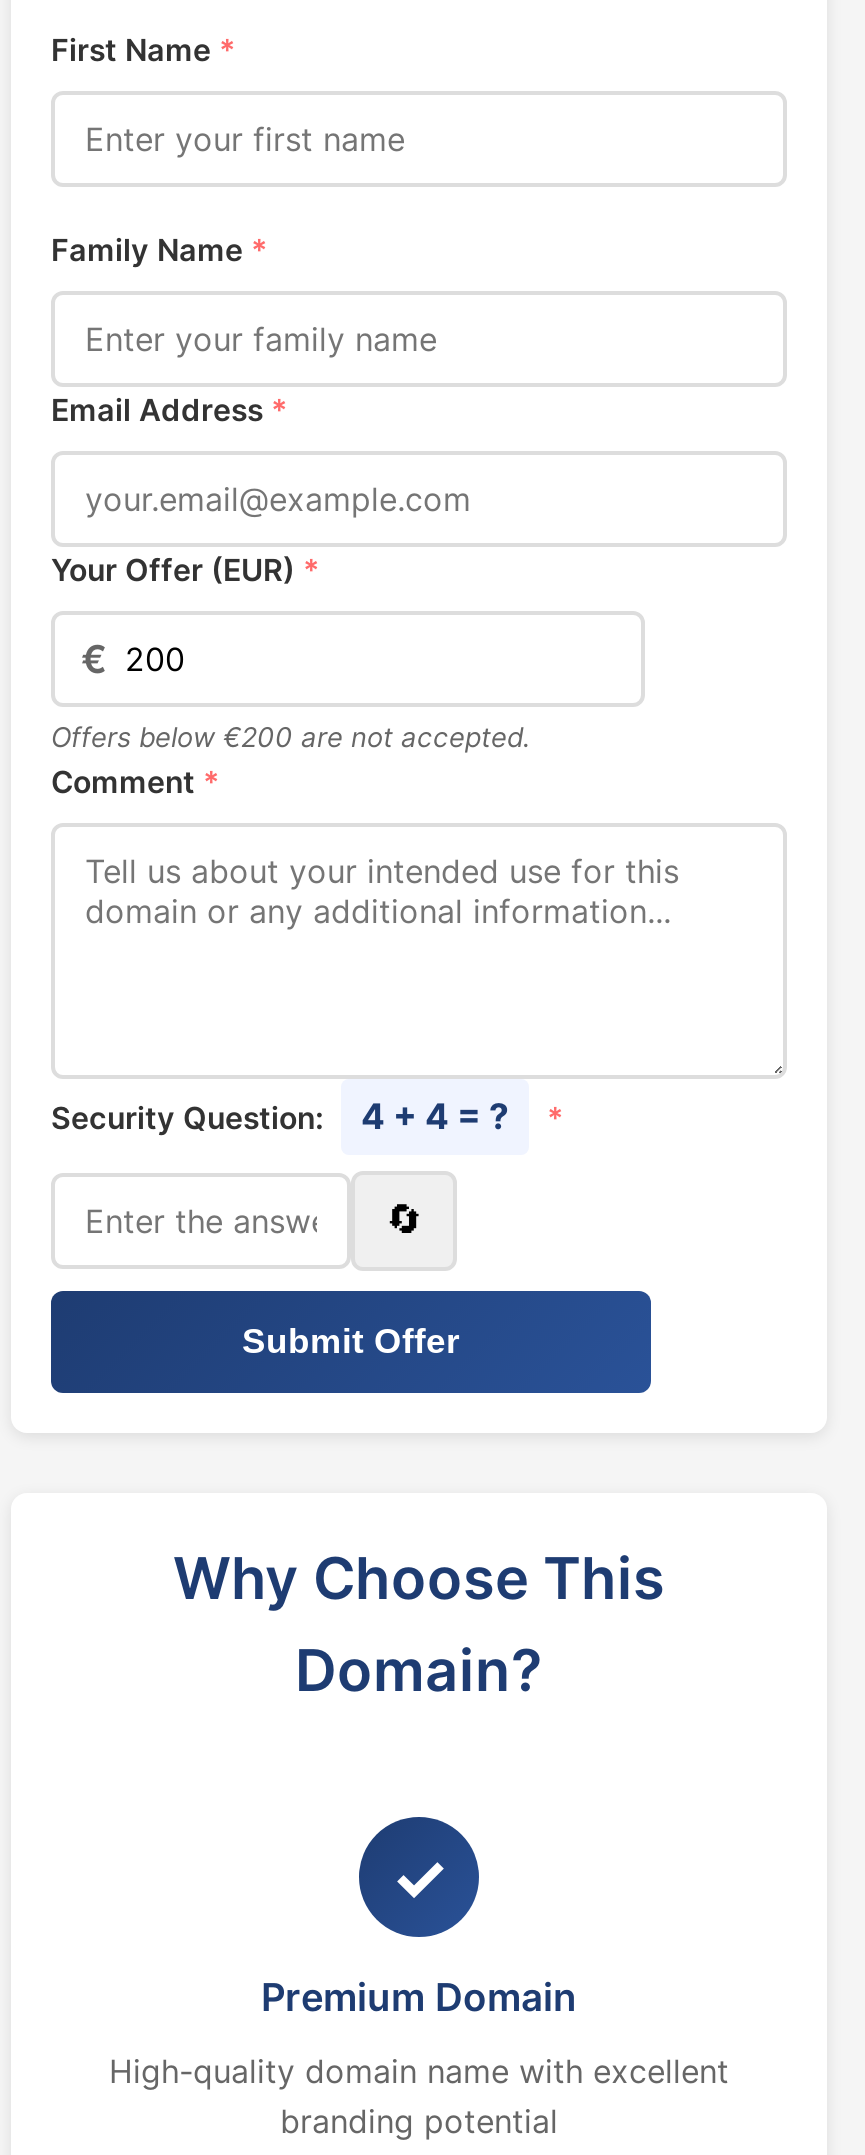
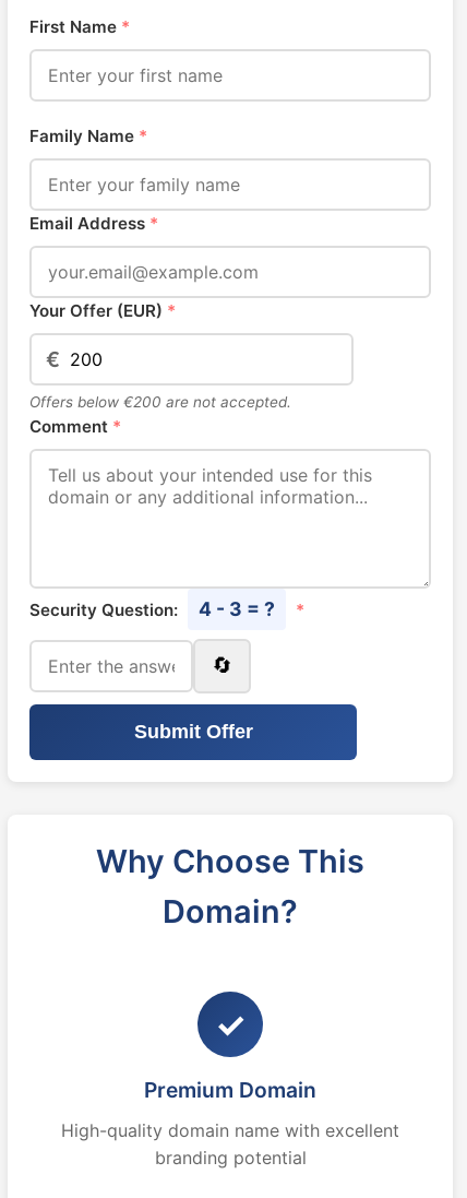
[361,1095,509,1137] 4 + 4 = ? -> [199,597,275,620] 4 - 3 = ?

